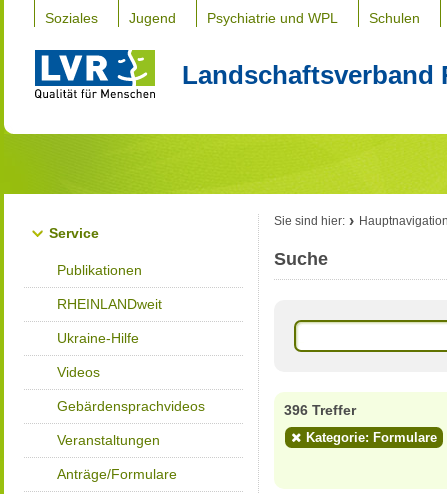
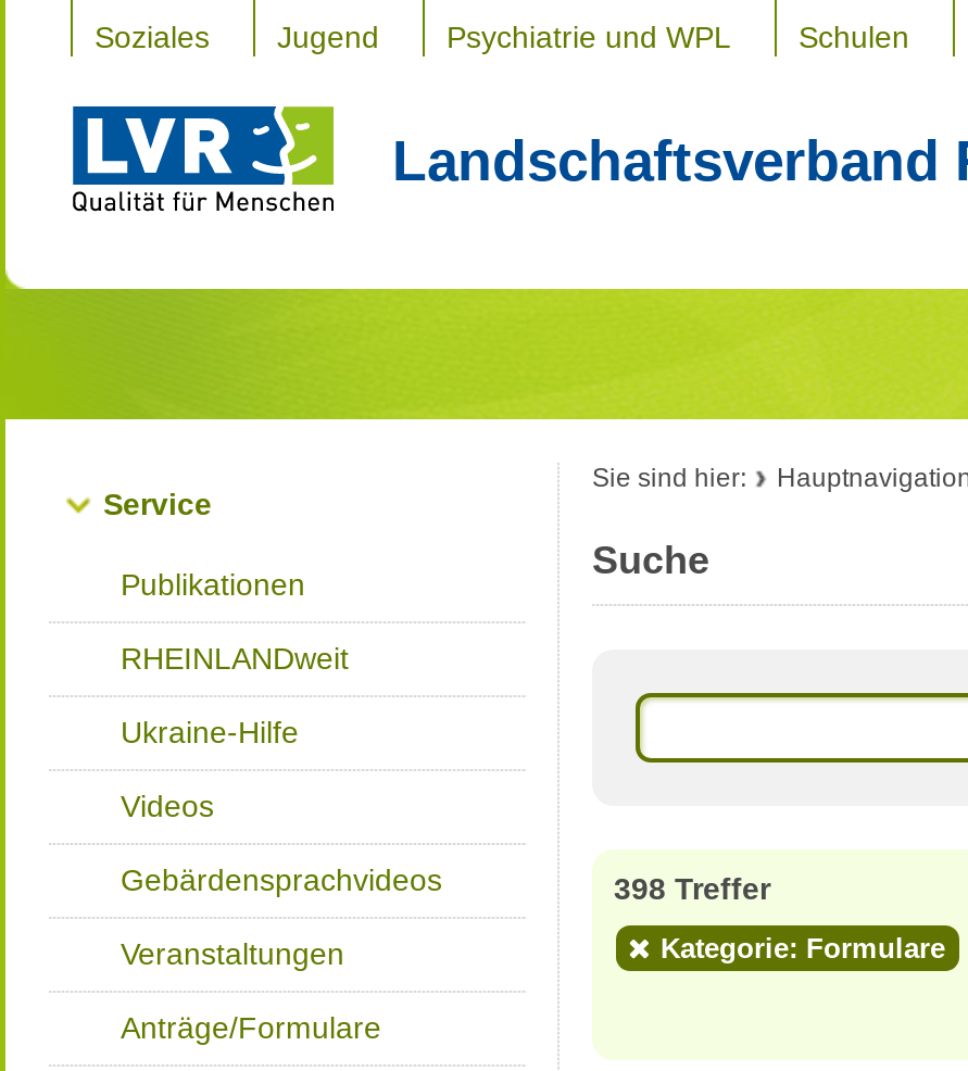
[284,402,356,418] 396 Treffer -> [614,871,770,906] 398 Treffer

